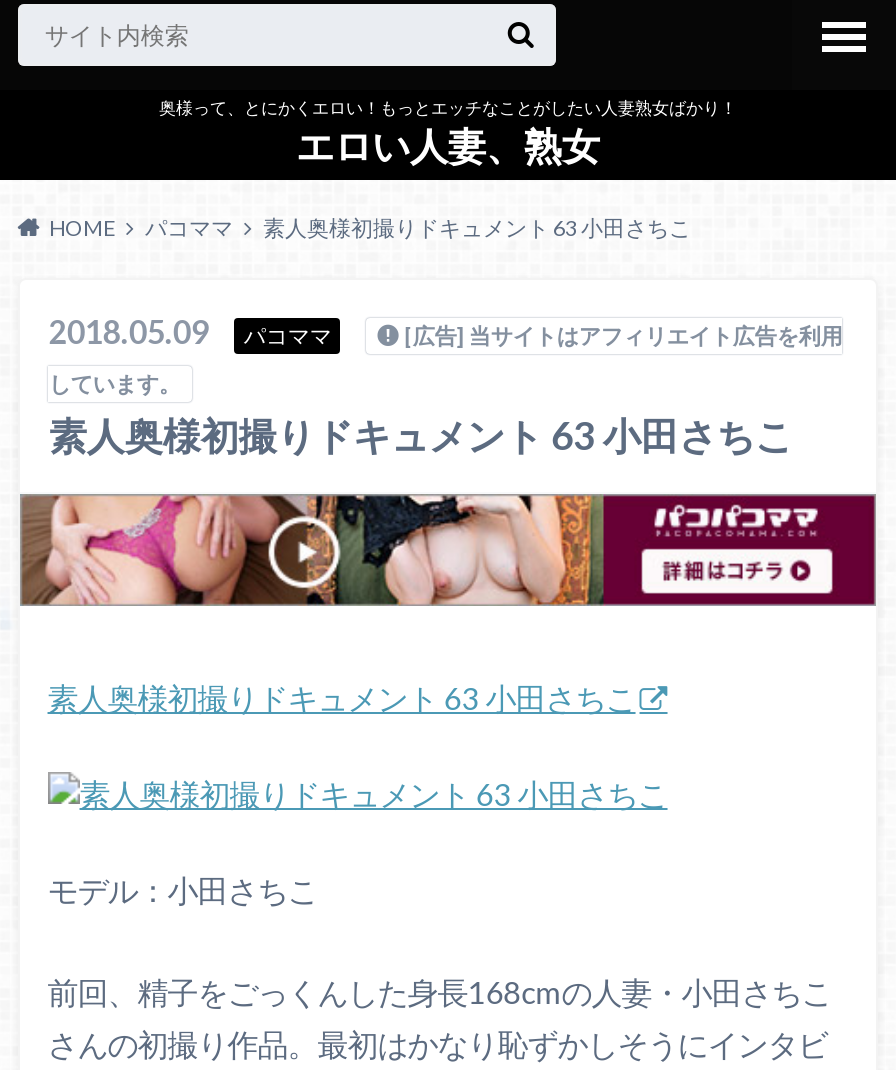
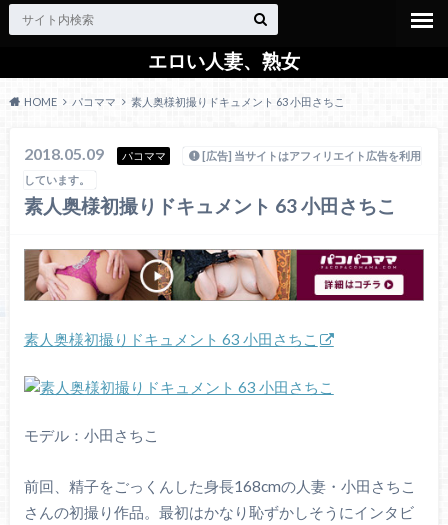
[159,97,737,118] 奥様って、とにかくエロい！もっとエッチなことがしたい人妻熟女ばかり！ -> none
[18,492,878,622] [image] -> [10,237,438,302] [image]

